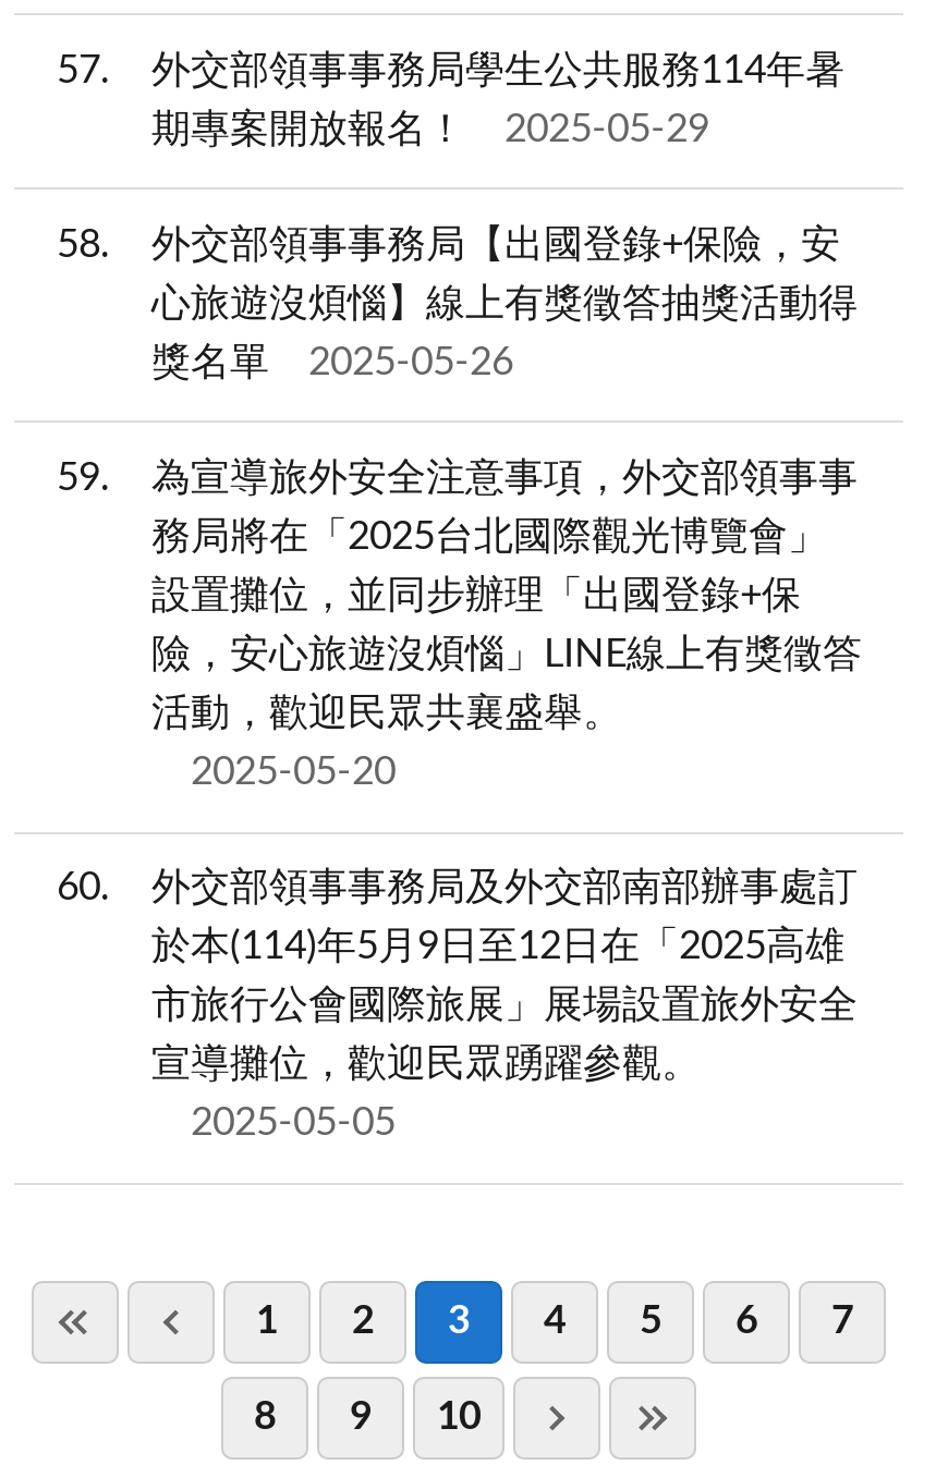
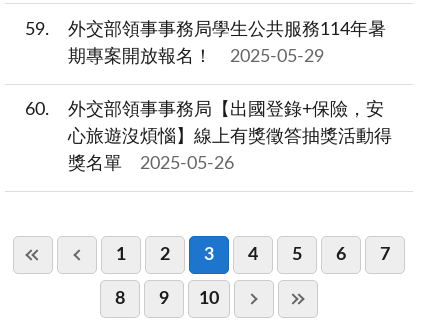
[57,51,844,90] 57 外交部領事事務局學生公共服務114年暑 -> [24,21,386,39] 59 外交部領事事務局學生公共服務114年暑
[57,226,840,265] 58 外交部領事事務局【出國登錄+保險，安 -> [24,101,384,119] 60 外交部領事事務局【出國登錄+保險，安
[57,459,862,1144] 59 | 為宣導旅外安全注意事項，外交部領事事 | 務局將在「2025台北國際觀光博覽會」 | 設置攤位，並同步辦理「出國登錄+保 | 險，安心旅遊沒煩惱」LINE線上有獎徵答 | 活動，歡迎民眾共襄盛舉。 | 2025-05-20 | 60 | 外交部領事事務局及外交部南部辦事處訂 | 於本(114)年5月9日至12日在「2025高雄 | 市旅行公會國際旅展」展場設置旅外安全 | 宣導攤位，歡迎民眾踴躍參觀。 | 2025-05-05 -> none

